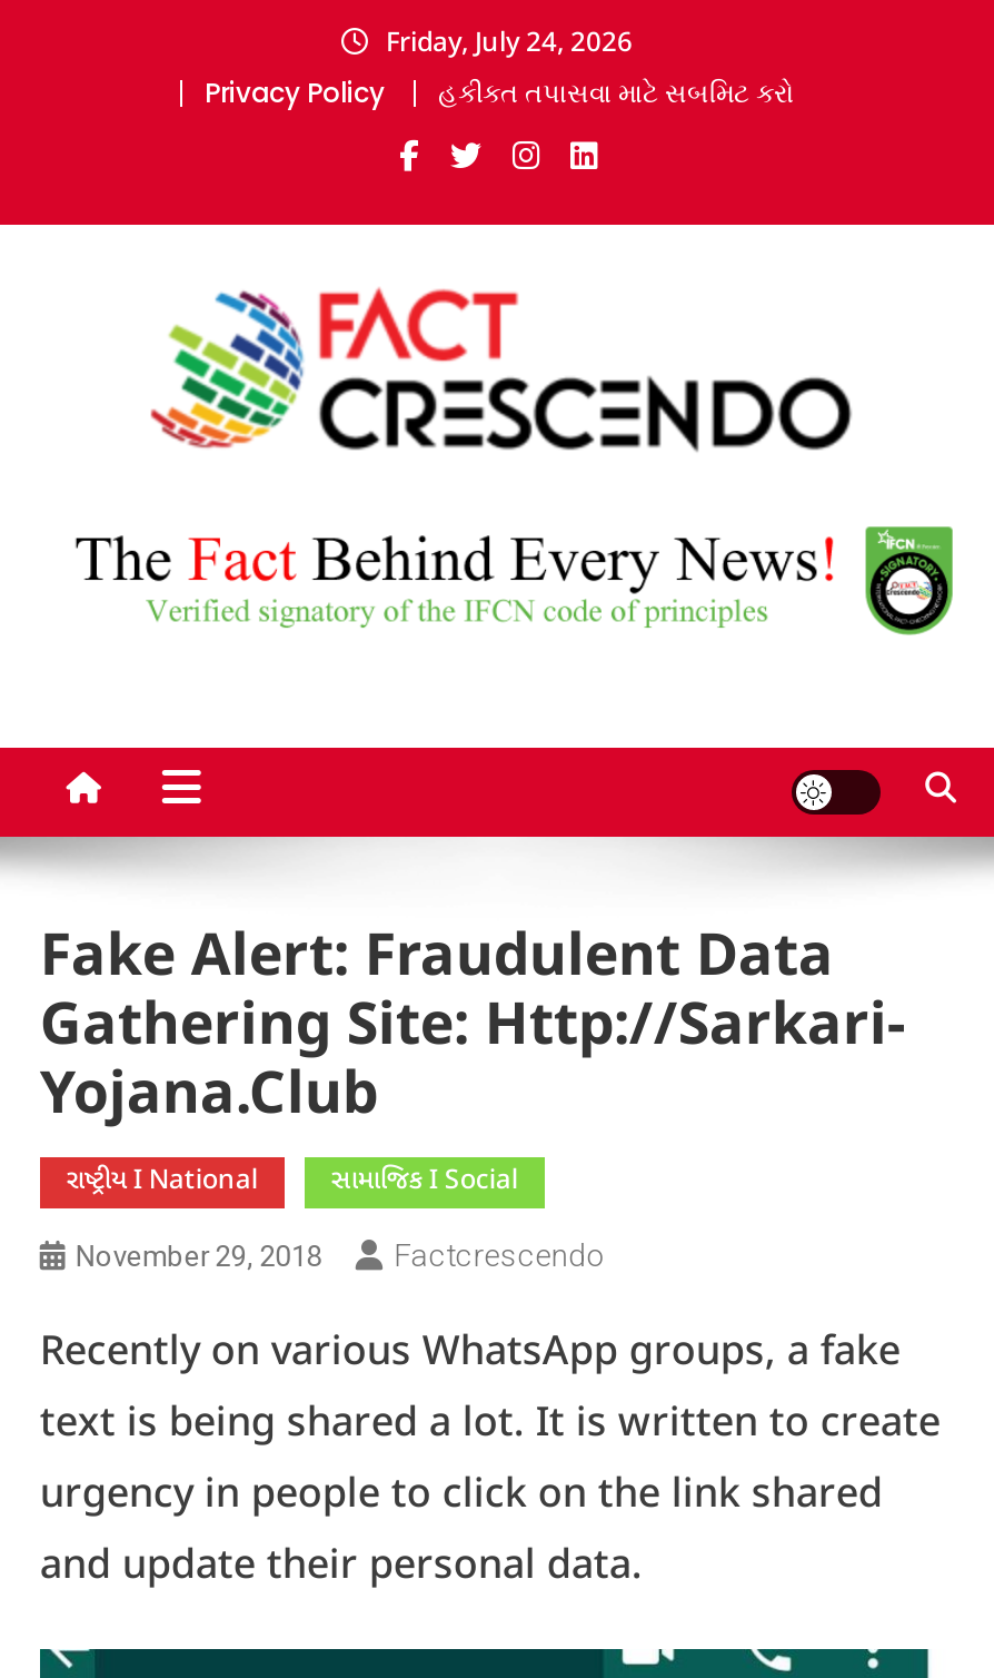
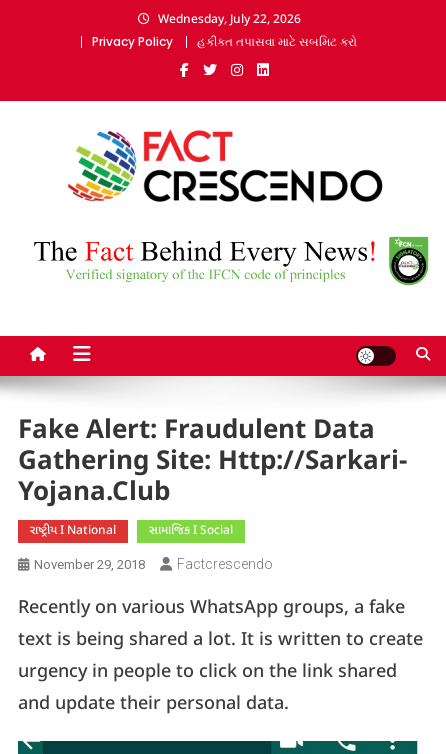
[386,27,633,62] Friday, July 24, 2026 -> [157,12,300,28] Wednesday, July 22, 2026

